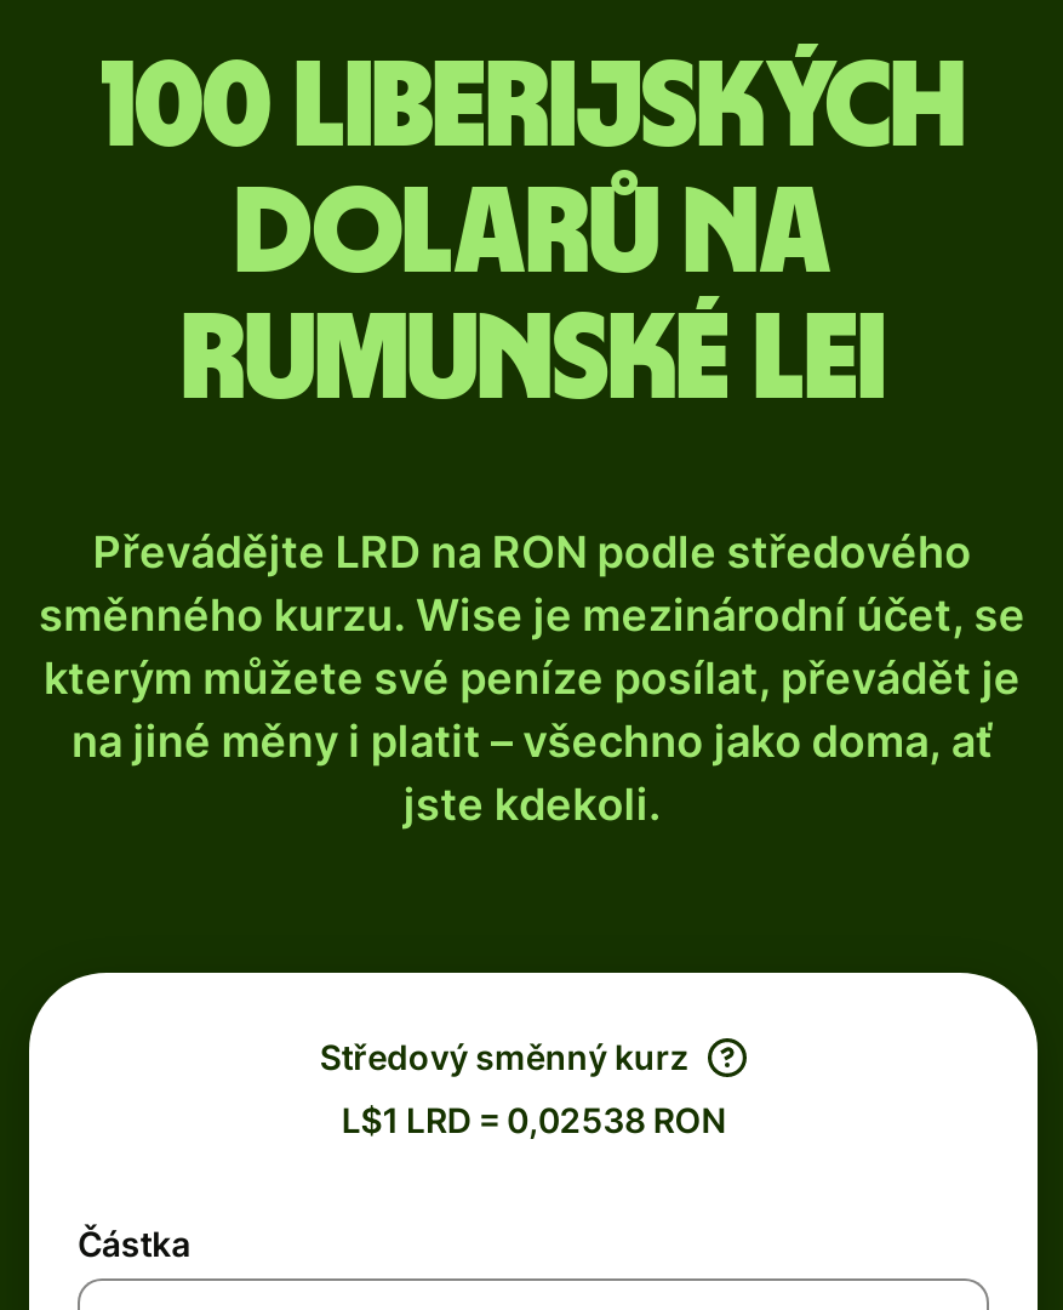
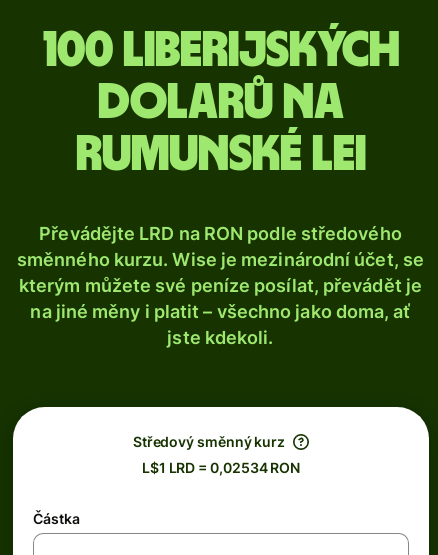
[342,1099,725,1140] L$1 LRD = 0,02538 RON -> [142,459,300,476] L$1 LRD = 0,02534 RON

